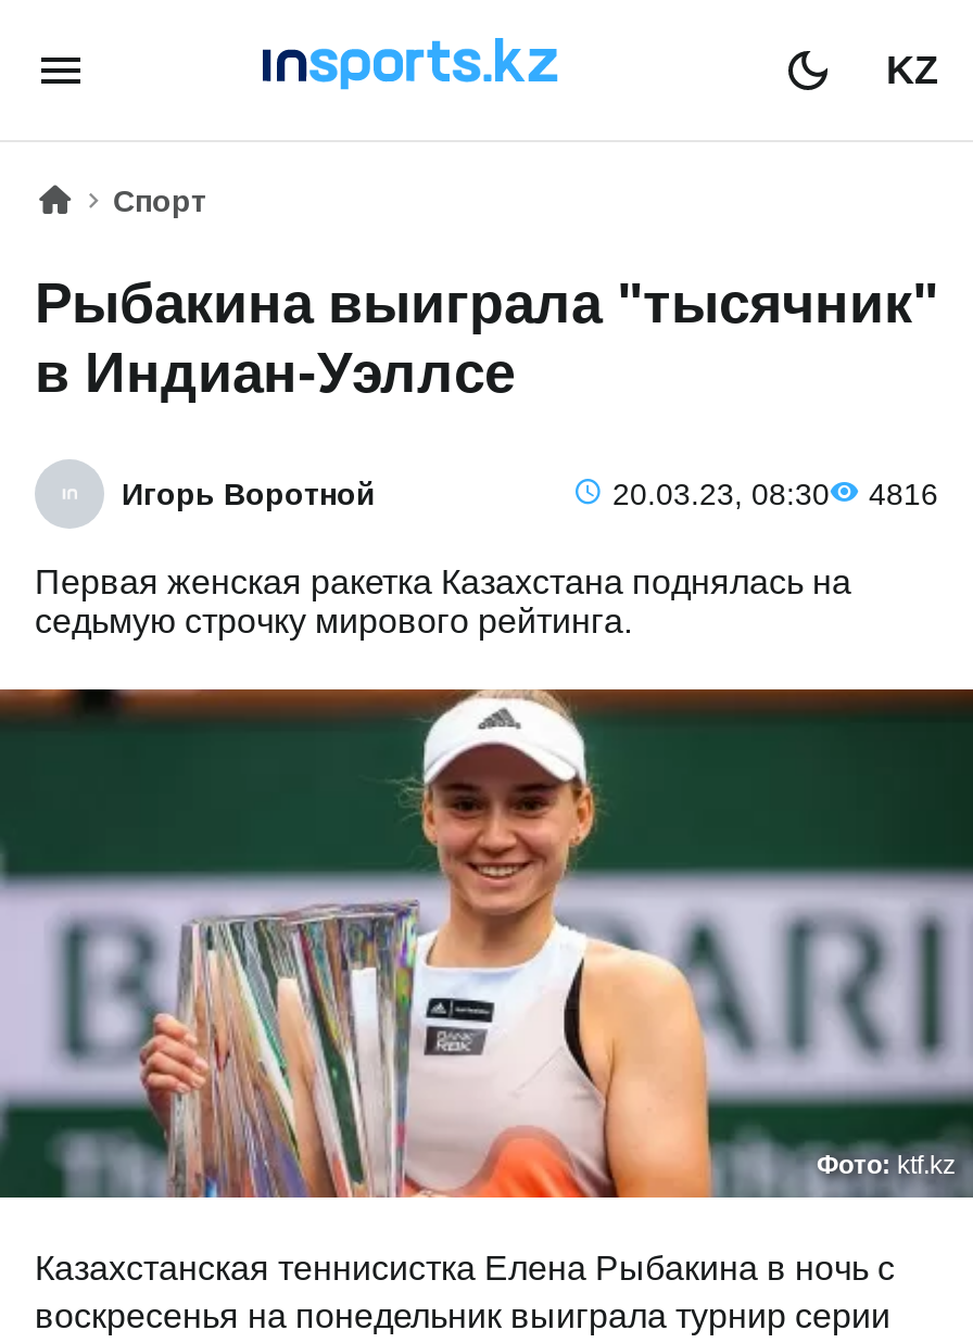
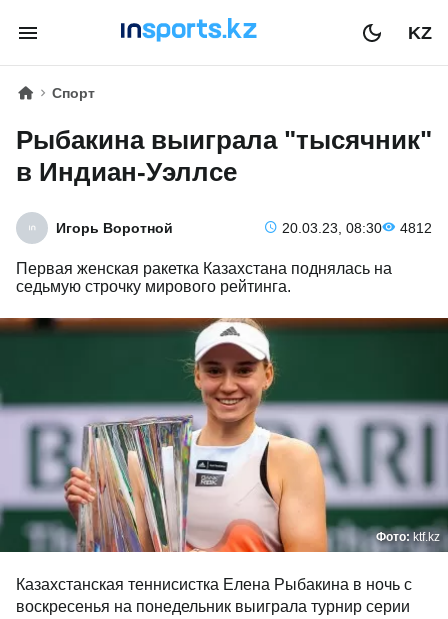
[612,477,938,511] 20.03.23, 08:30 4816 -> [282,220,432,236] 20.03.23, 08:30 4812

